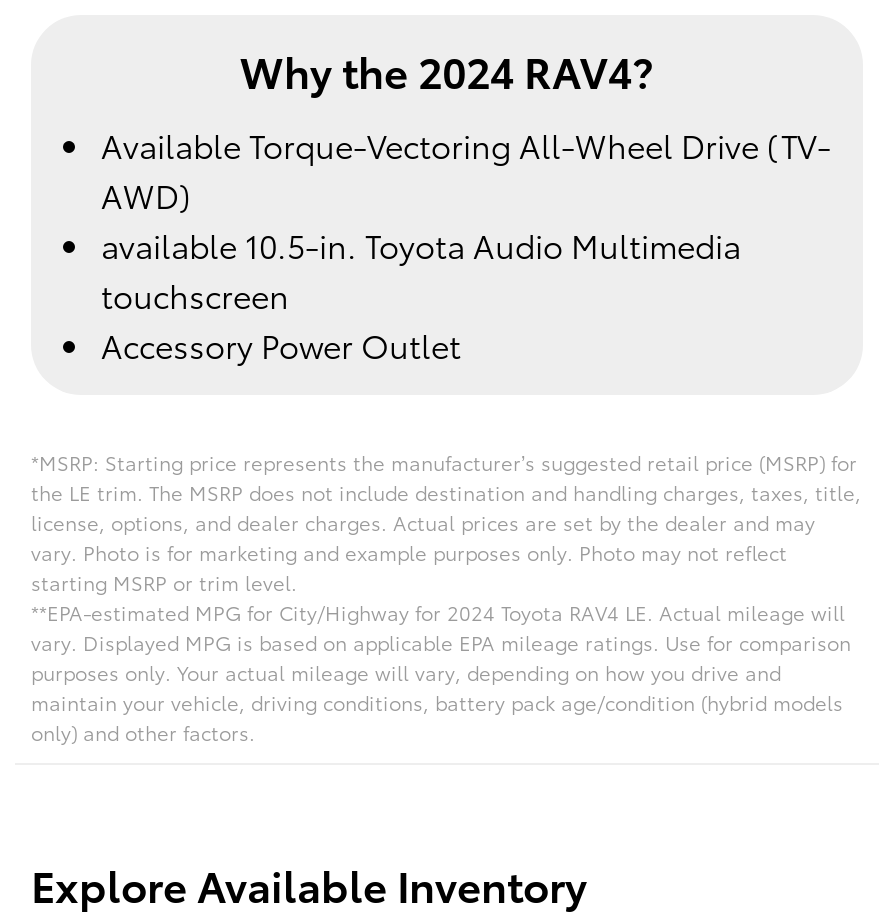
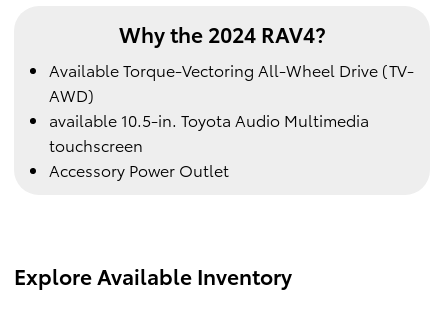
[31,447,861,747] *MSRP: Starting price represents the manufacturer’s suggested retail price (MSRP) for | the LE trim. The MSRP does not include destination and handling charges, taxes, title, | license, options, and dealer charges. Actual prices are set by the dealer and may | vary. Photo is for marketing and example purposes only. Photo may not reflect | starting MSRP or trim level. | **EPA-estimated MPG for City/Highway for 2024 Toyota RAV4 LE. Actual mileage will | vary. Displayed MPG is based on applicable EPA mileage ratings. Use for comparison | purposes only. Your actual mileage will vary, depending on how you drive and | maintain your vehicle, driving conditions, battery pack age/condition (hybrid models | only) and other factors. -> none

